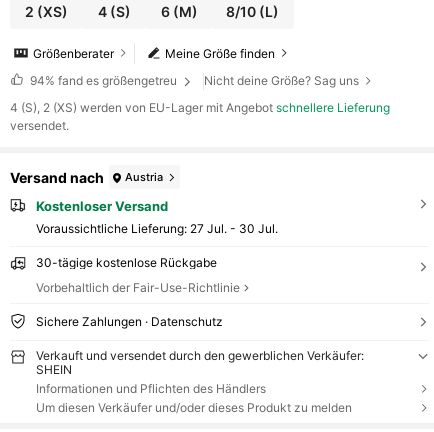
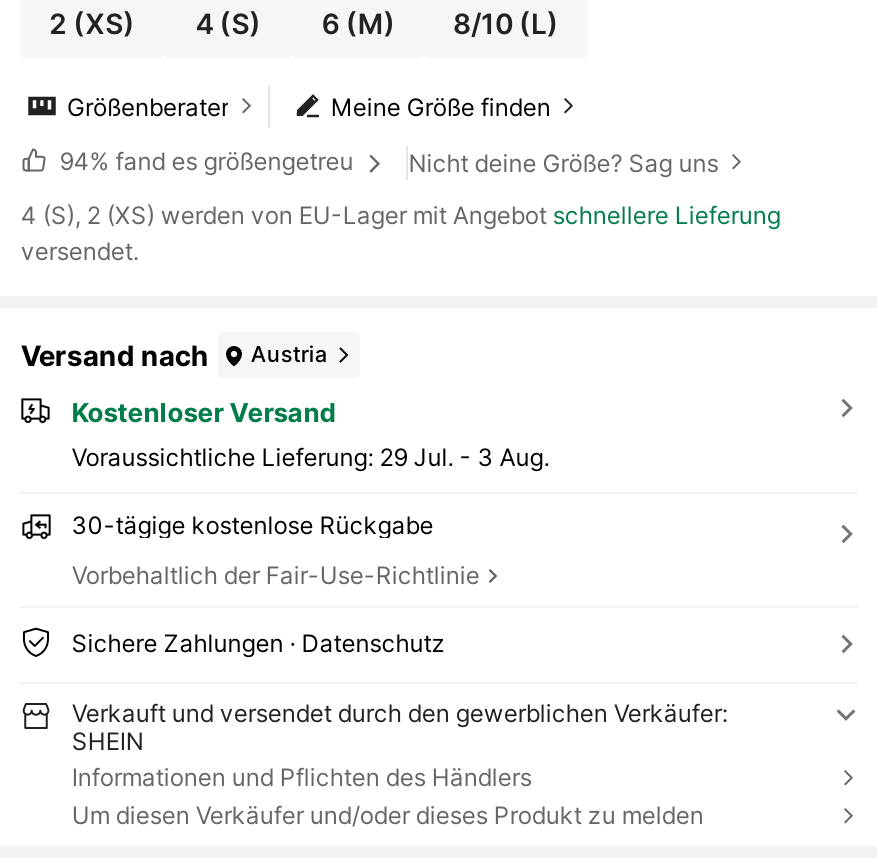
[36,221,278,236] Voraussichtliche Lieferung: 27 Jul. - 30 Jul. -> [71,442,549,472] Voraussichtliche Lieferung: 29 Jul. - 3 Aug.

